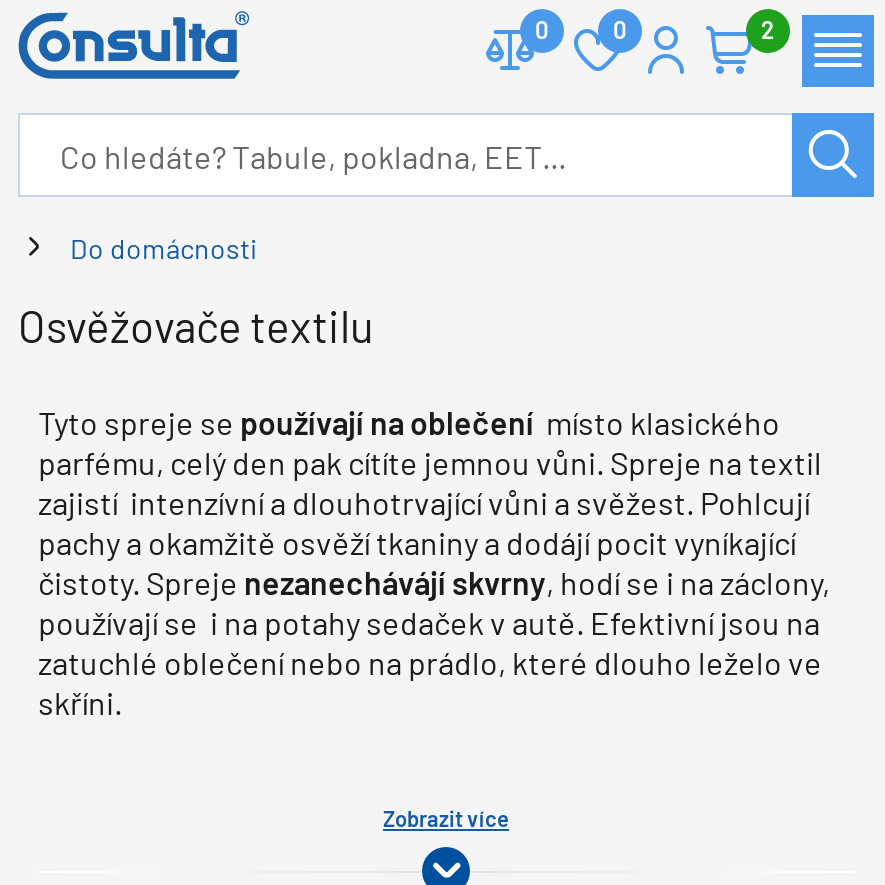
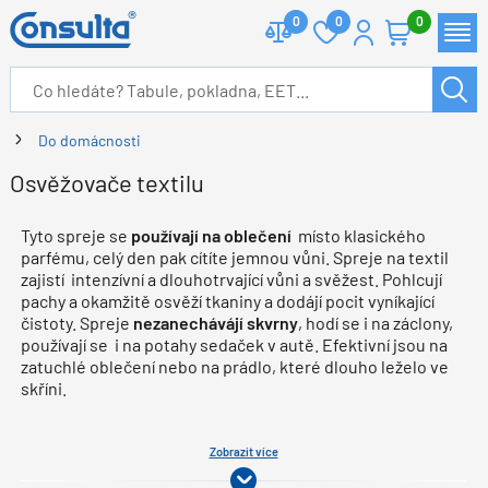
[761,15,775,43] 2 -> [415,13,423,28] 0

